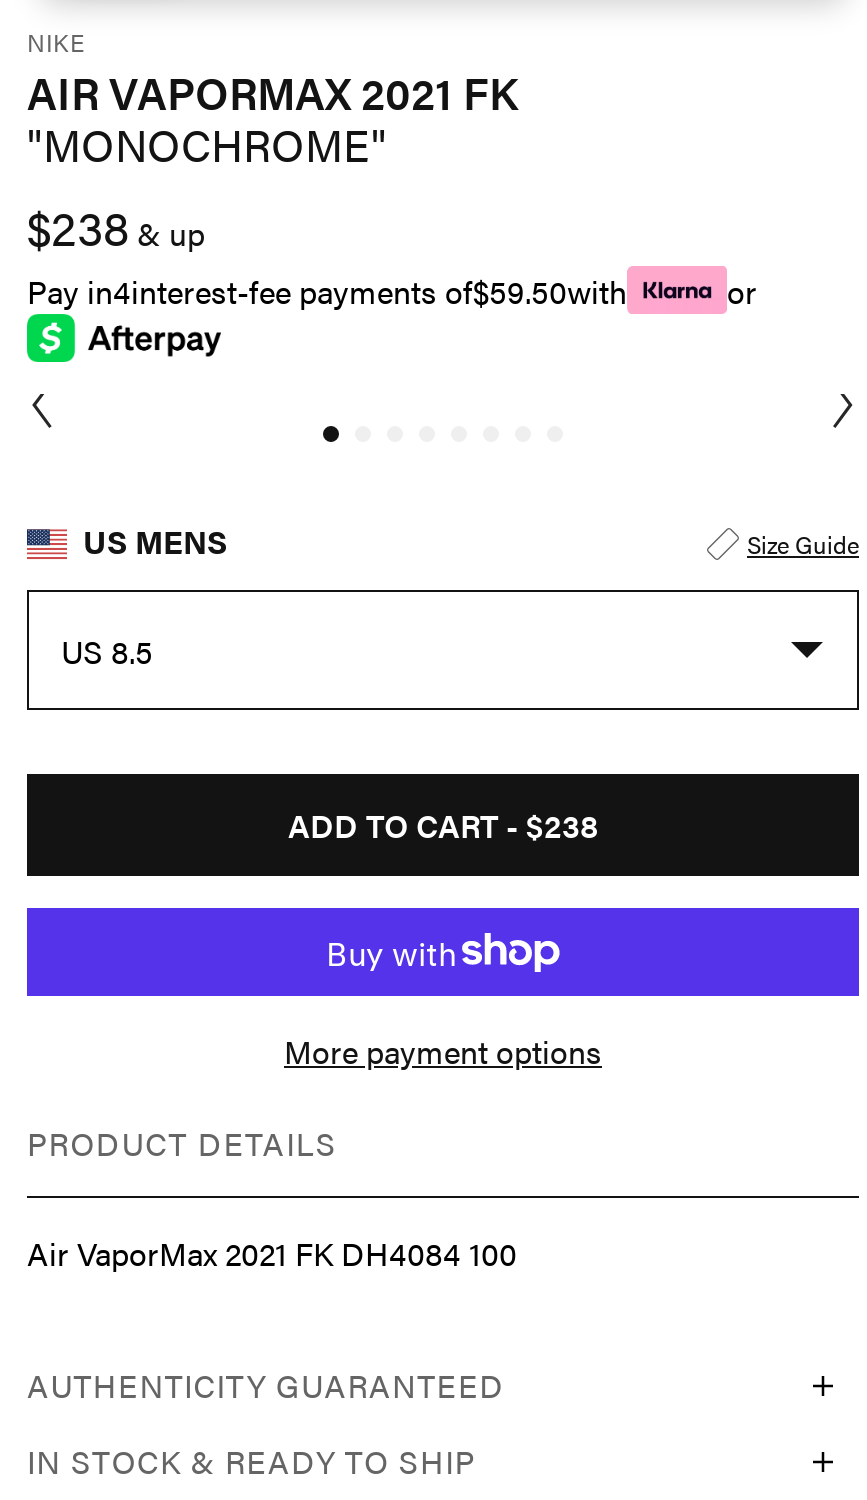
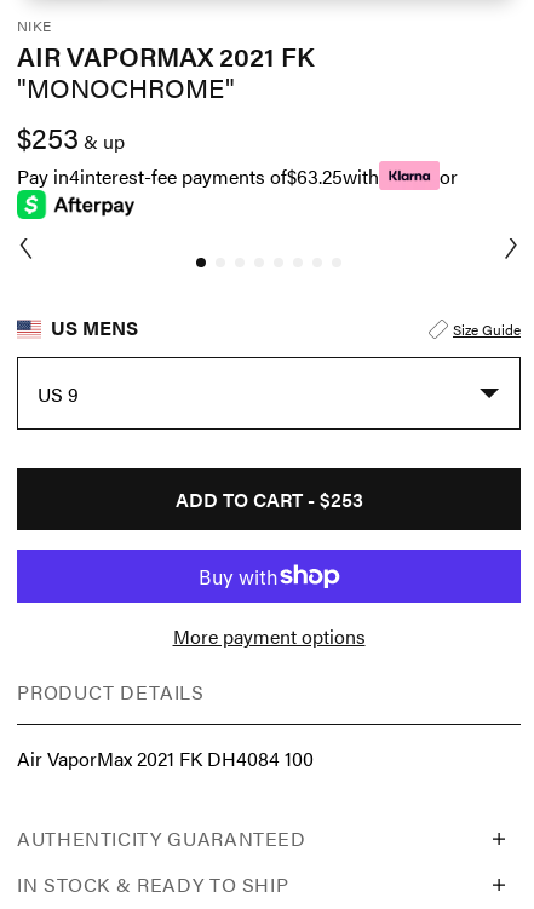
[27,192,205,260] $238& up -> [17,116,125,157] $253& up
[27,267,627,313] Pay in4interest-fee payments of$59.50with -> [17,162,379,189] Pay in4interest-fee payments of$63.25with
[61,627,153,673] US 8.5 -> [38,379,79,407] US 9
[288,802,598,848] ADD TO CART - $238 -> [175,485,363,513] ADD TO CART - $253

